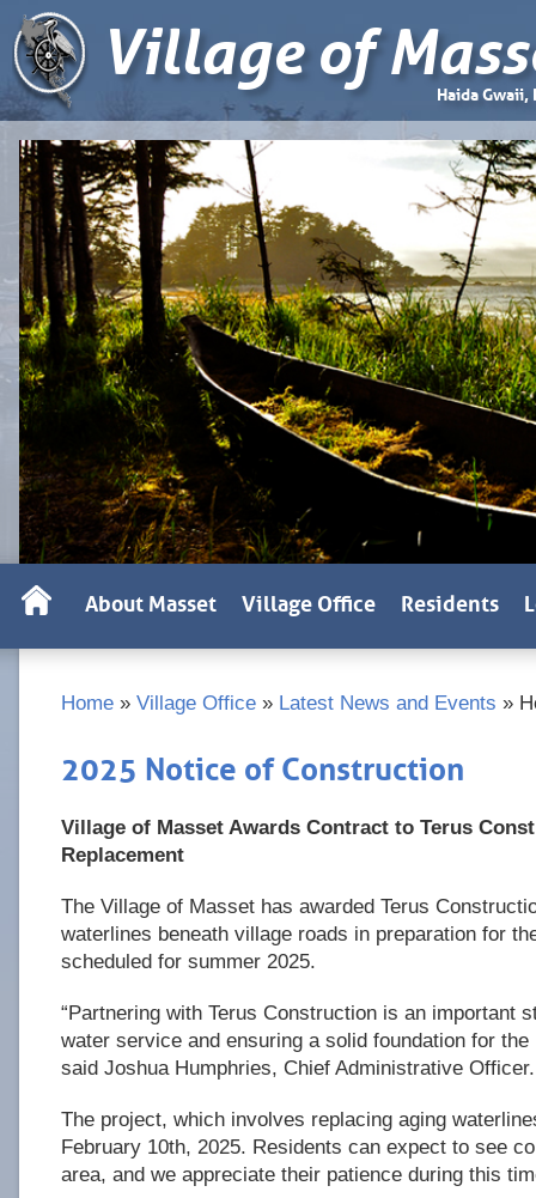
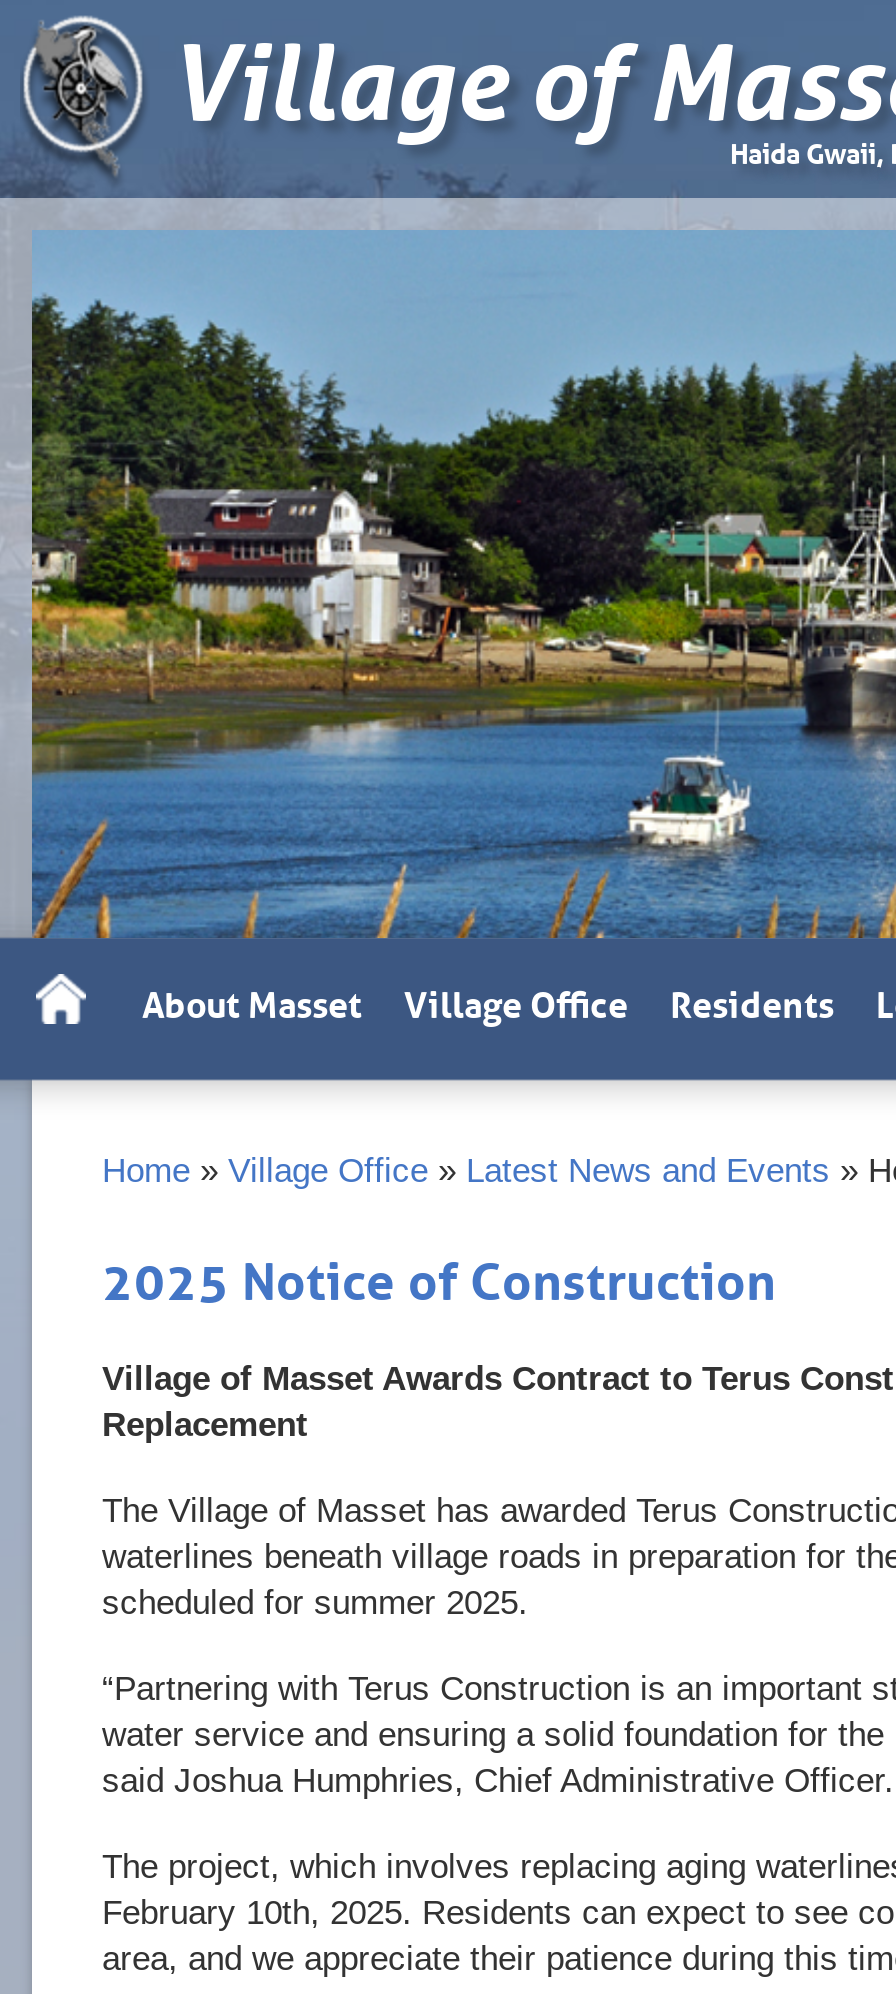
[18,139,532,565] [image] -> [30,230,890,940] [image]

